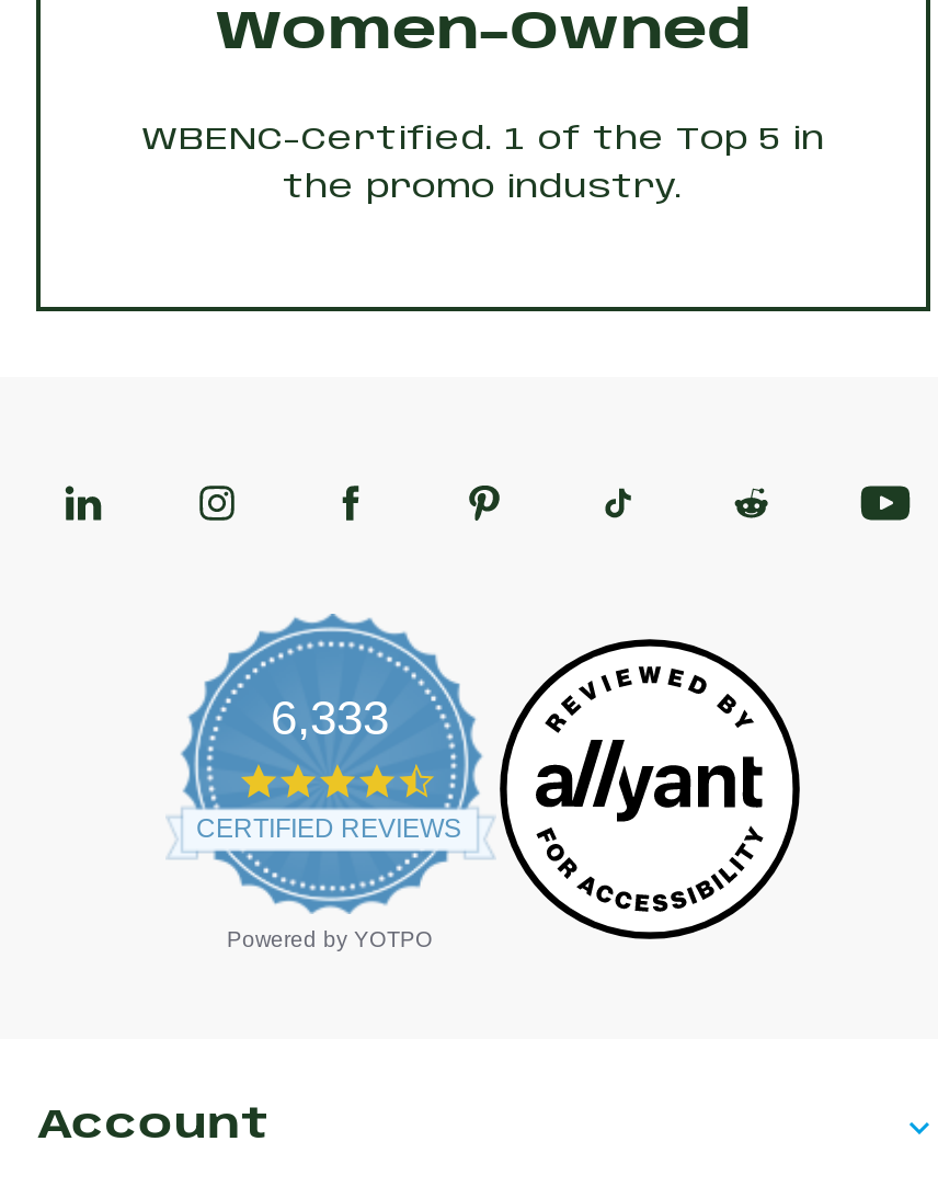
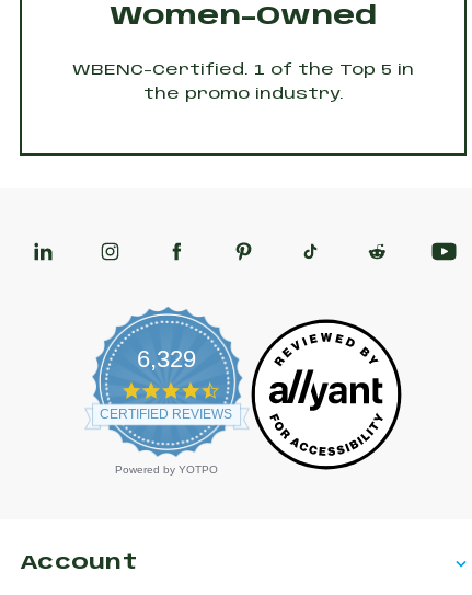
[271,691,389,746] 6,333 -> [137,345,196,373] 6,329

